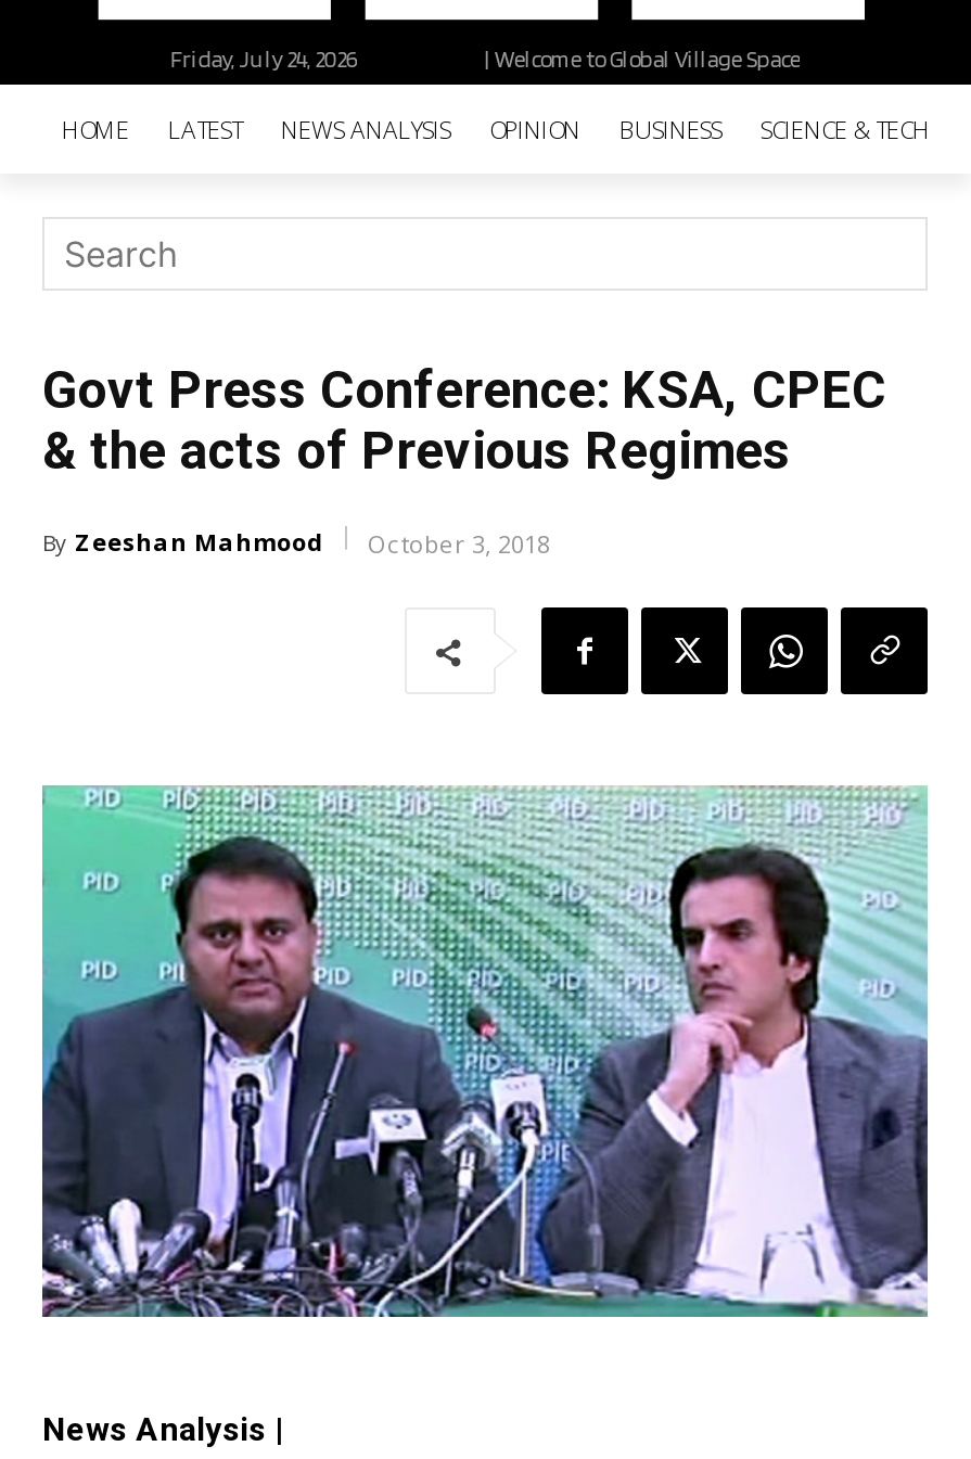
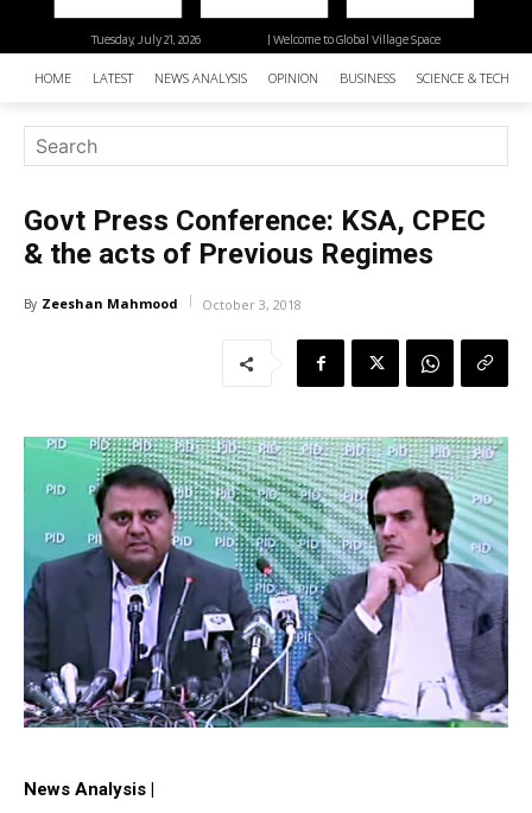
[170,44,356,74] Friday, July 24, 2026 -> [91,31,200,48] Tuesday, July 21, 2026

